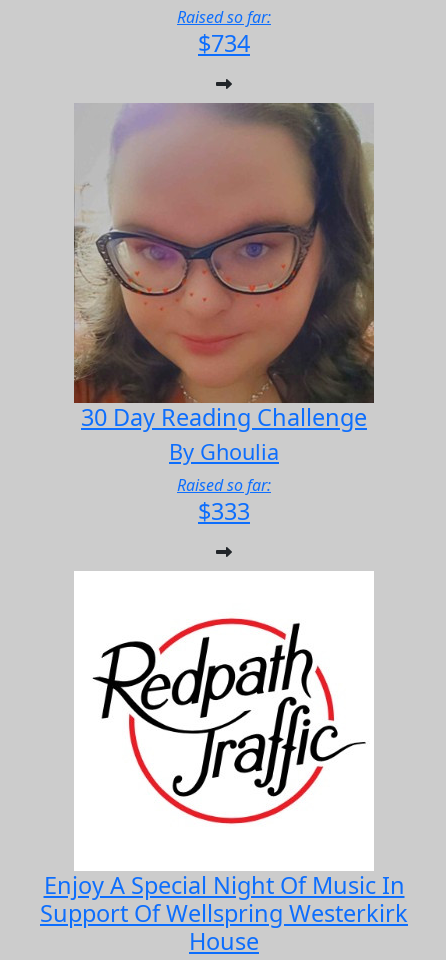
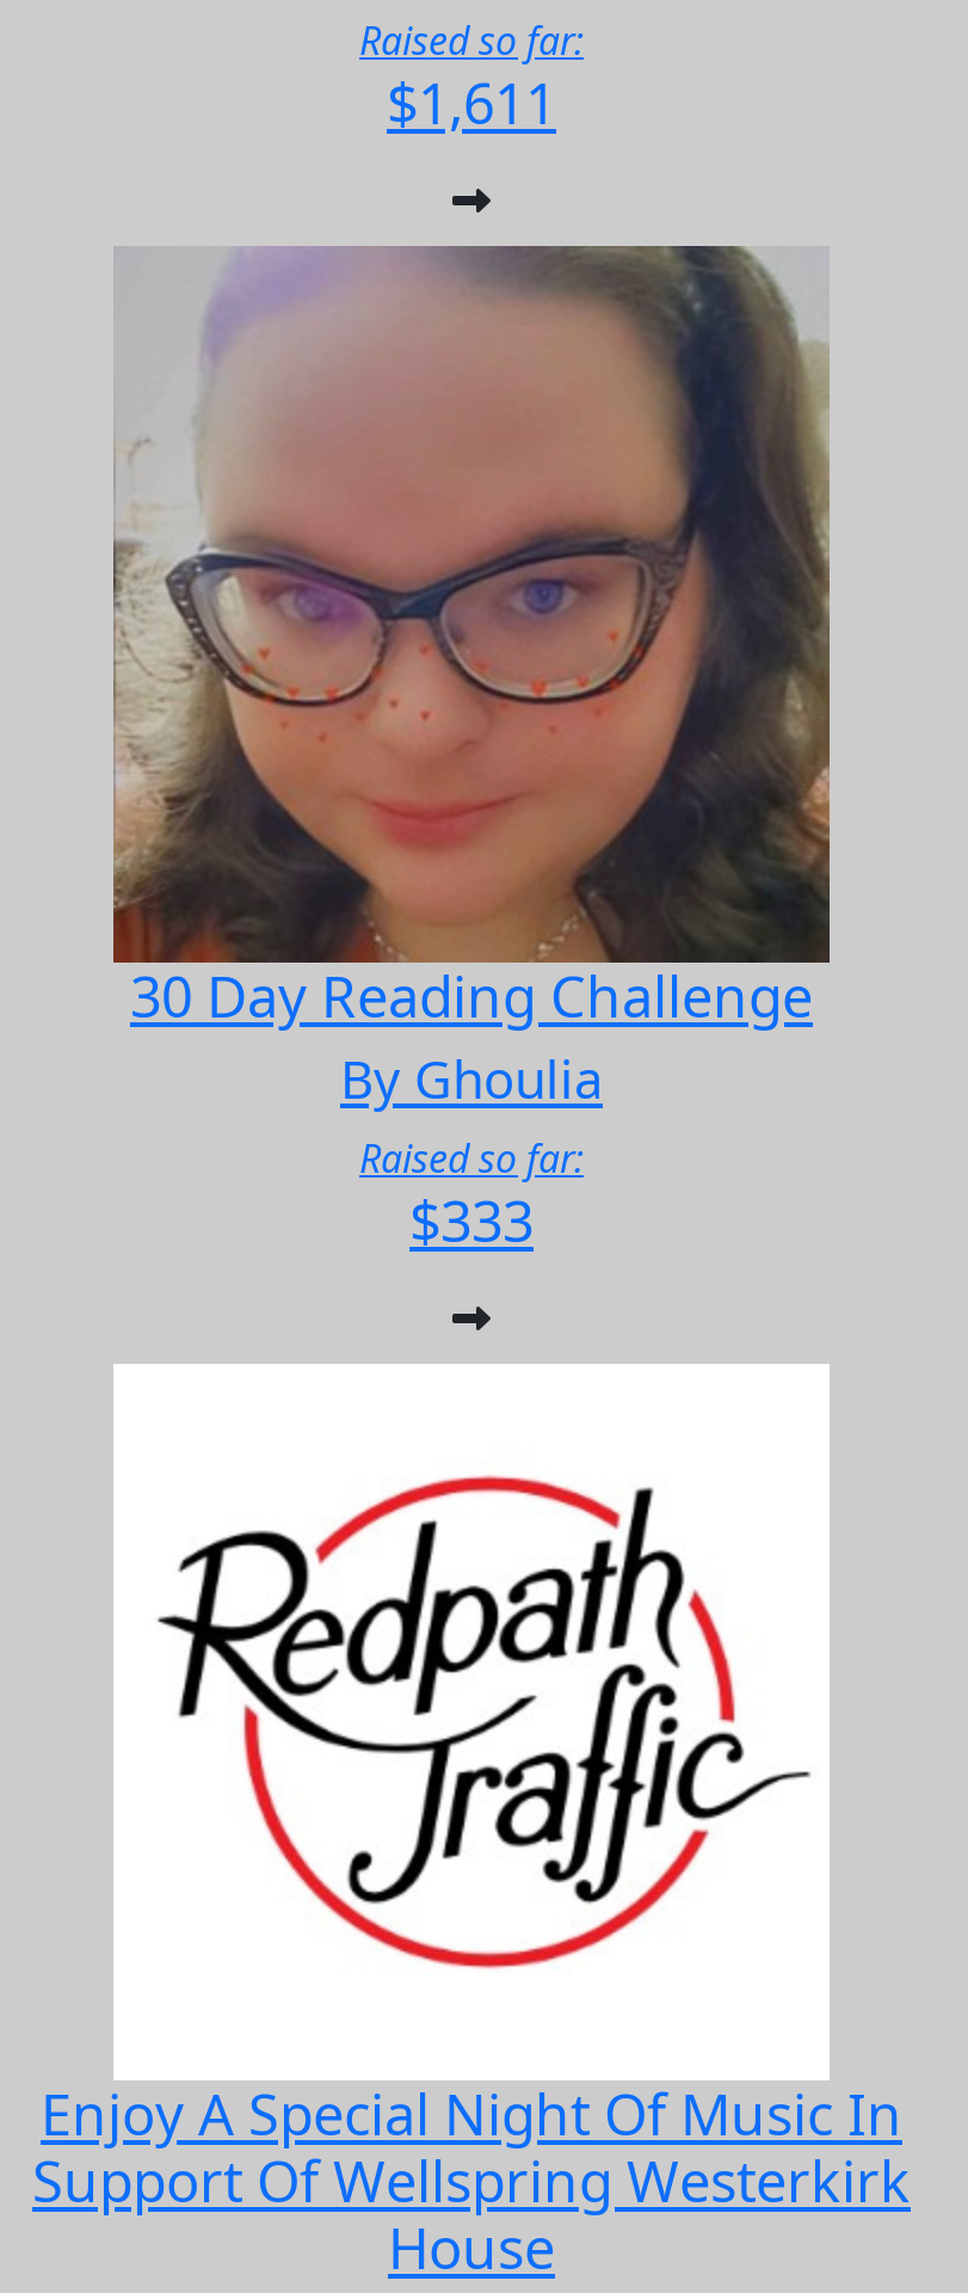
[198,27,250,59] $734 -> [387,64,556,140] $1,611

